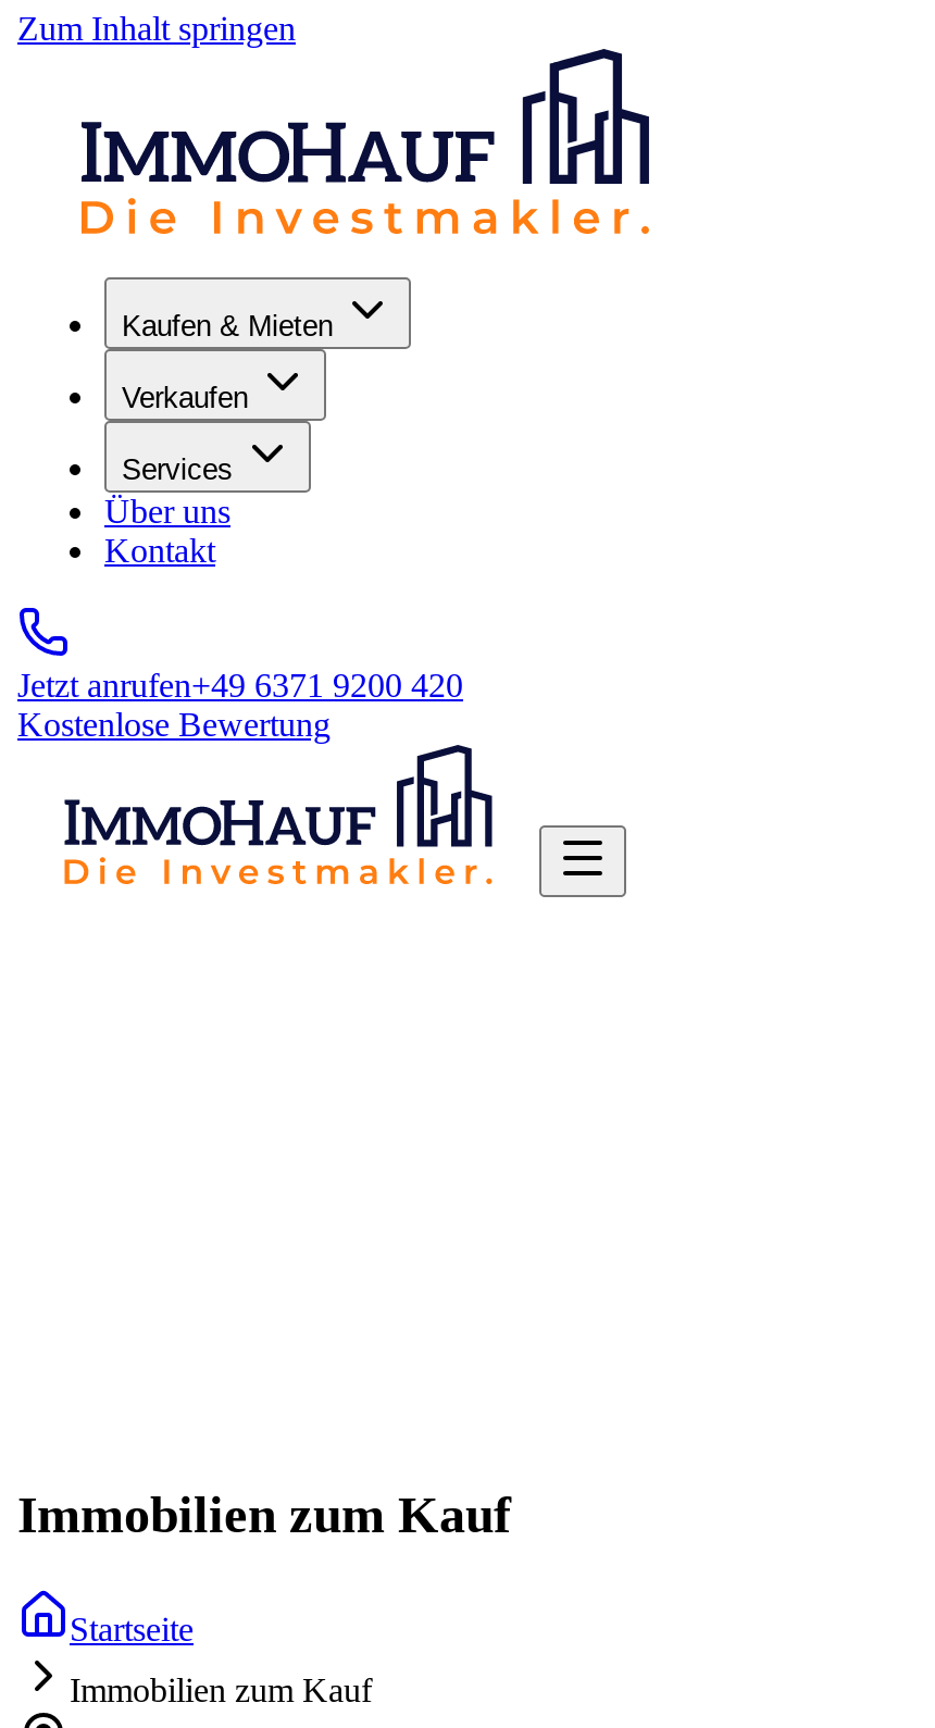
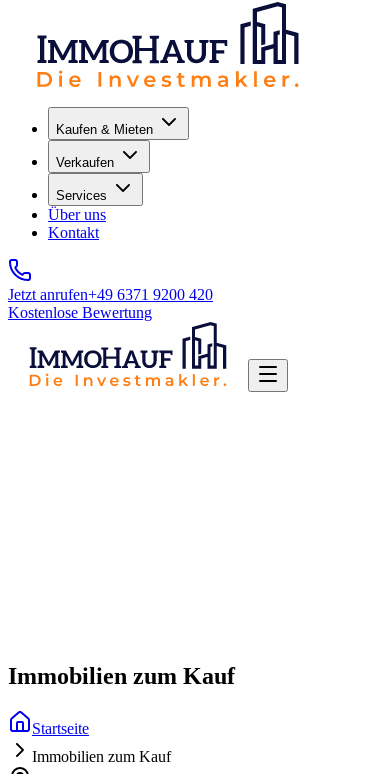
[17,10,296,47] Zum Inhalt springen -> none

